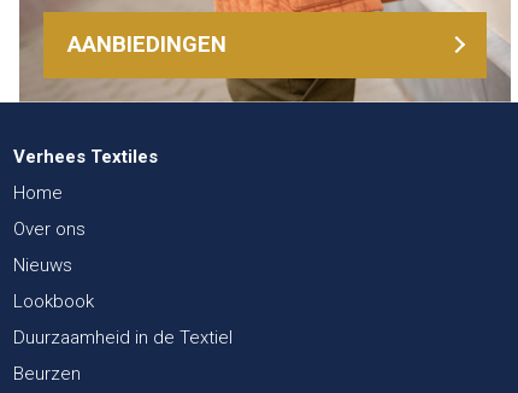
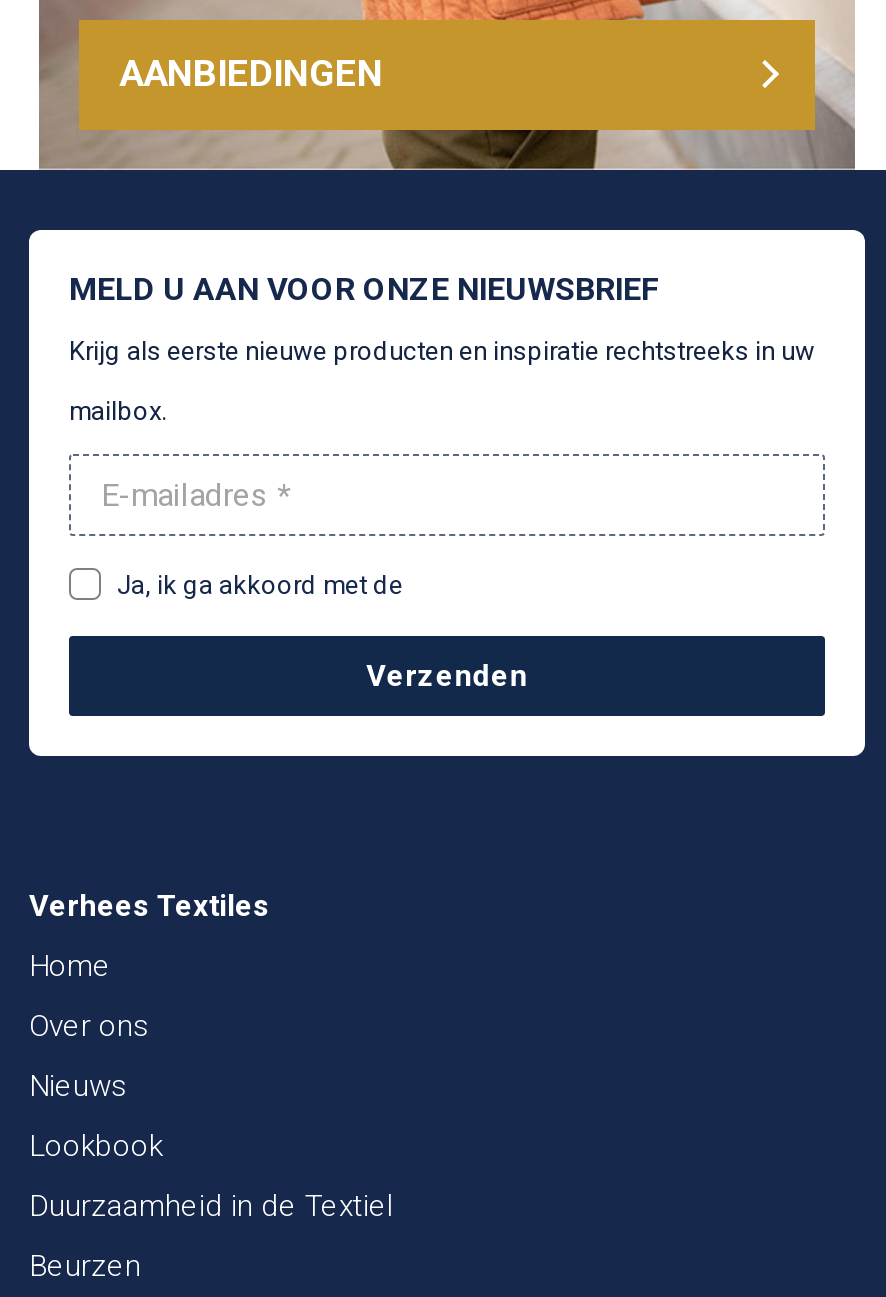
none -> [27,228,867,758] [image] | MELD U AAN VOOR ONZE NIEUWSBRIEF | Krijg als eerste nieuwe producten en inspiratie rechtstreeks in uw | mailbox.
none -> [117,570,528,694] Ja, ik ga akkoord met de | Verzenden

